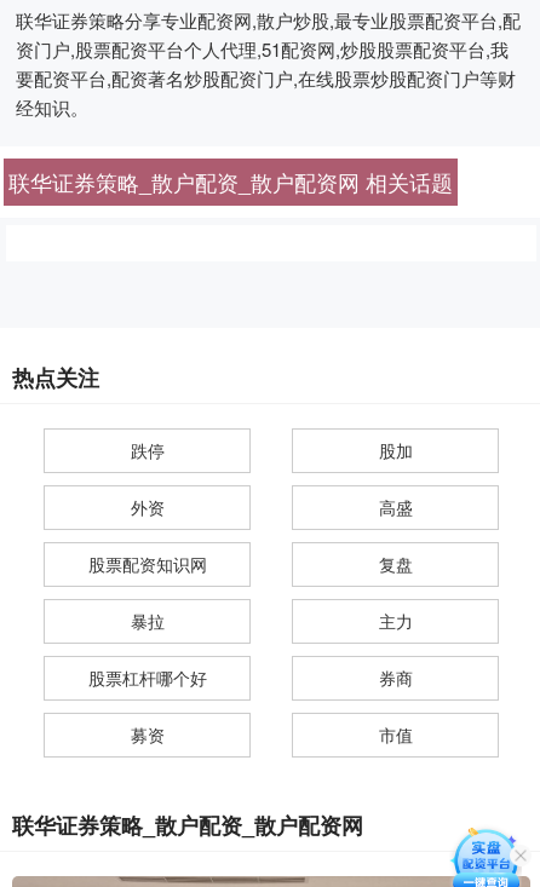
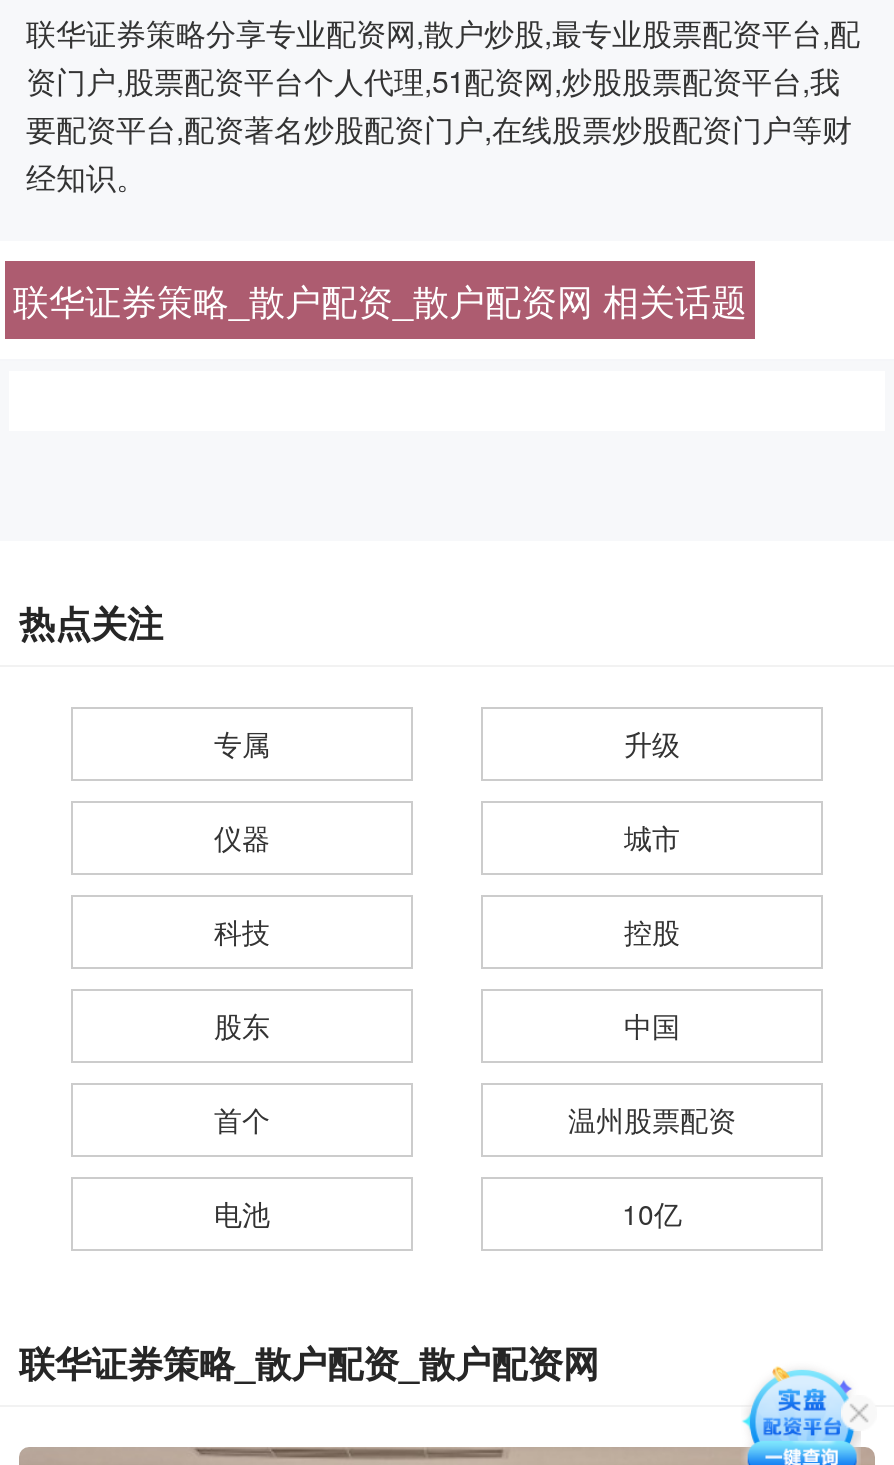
[130,438,412,462] 跌停 | 股加 -> [214,723,680,763] 专属 | 升级
[130,495,412,519] 外资 | 高盛 -> [214,817,680,857] 仪器 | 城市
[88,552,412,576] 股票配资知识网 | 复盘 -> [214,911,680,951] 科技 | 控股
[130,609,412,633] 暴拉 | 主力 -> [214,1005,680,1045] 股东 | 中国
[88,666,412,690] 股票杠杆哪个好 | 券商 -> [214,1099,736,1139] 首个 | 温州股票配资
[130,722,412,747] 募资 | 市值 -> [214,1193,682,1233] 电池 | 10亿

